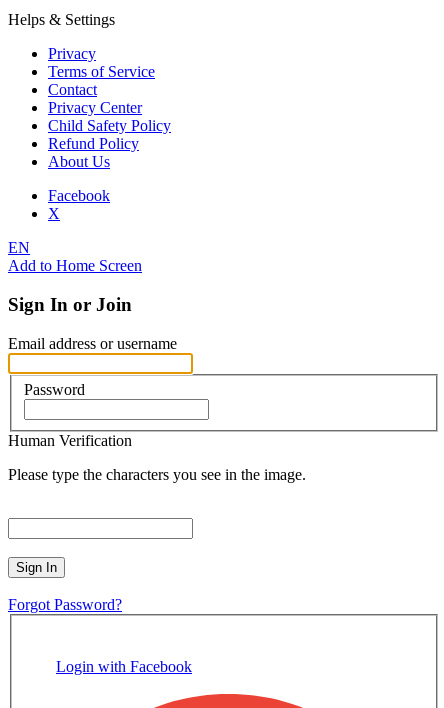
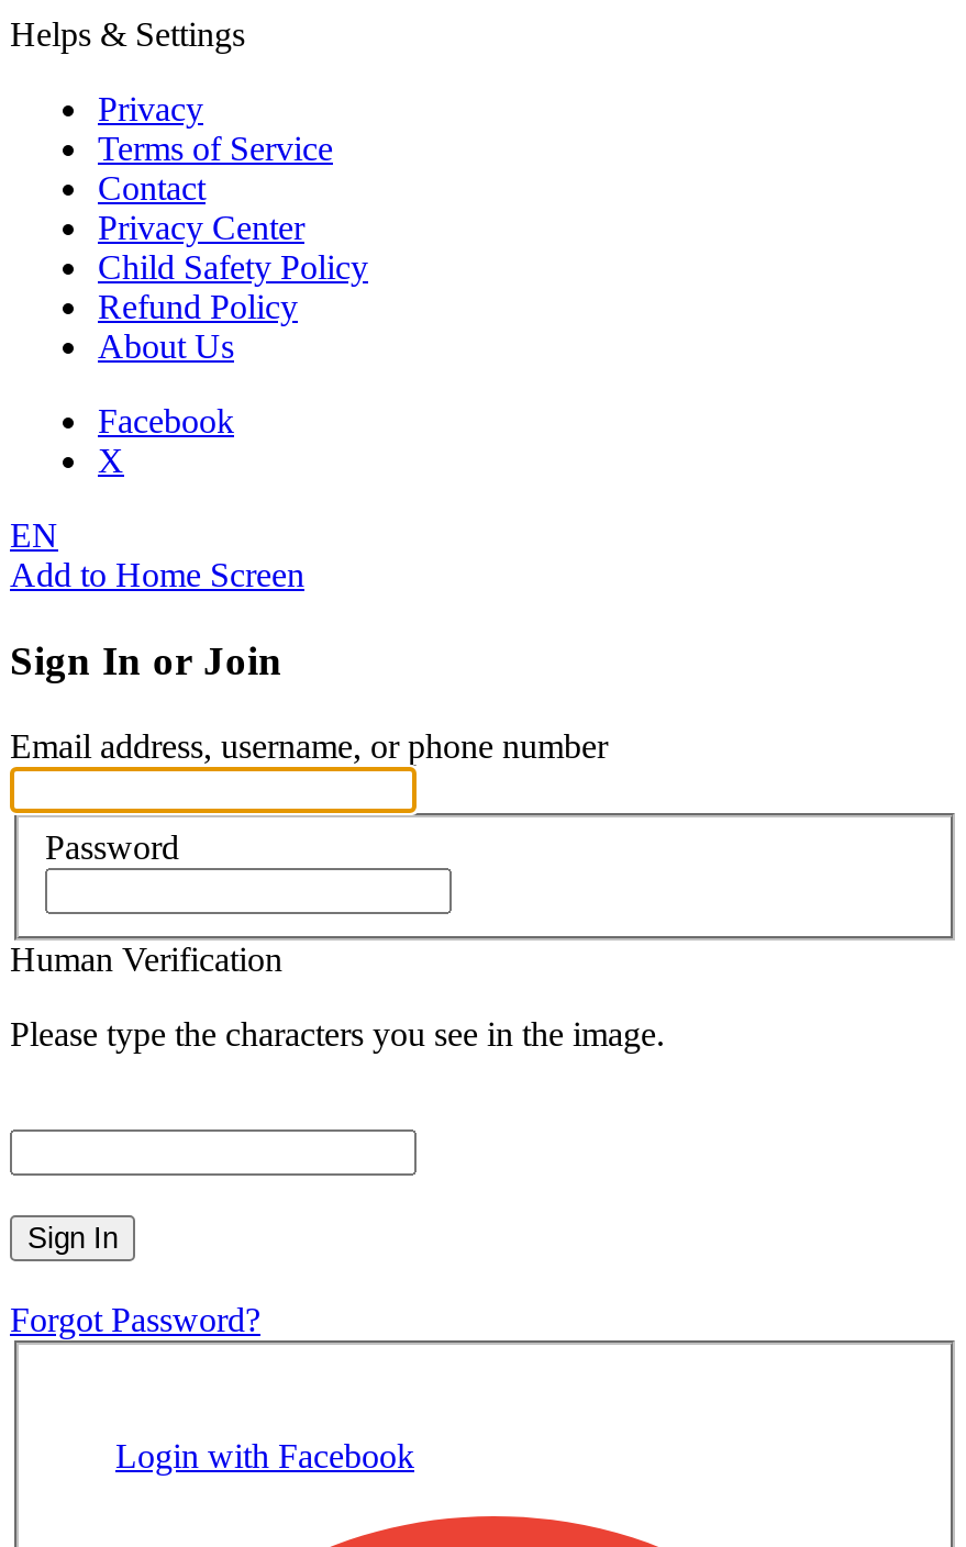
[8,335,177,352] Email address or username -> [10,727,608,764] Email address, username, or phone number

